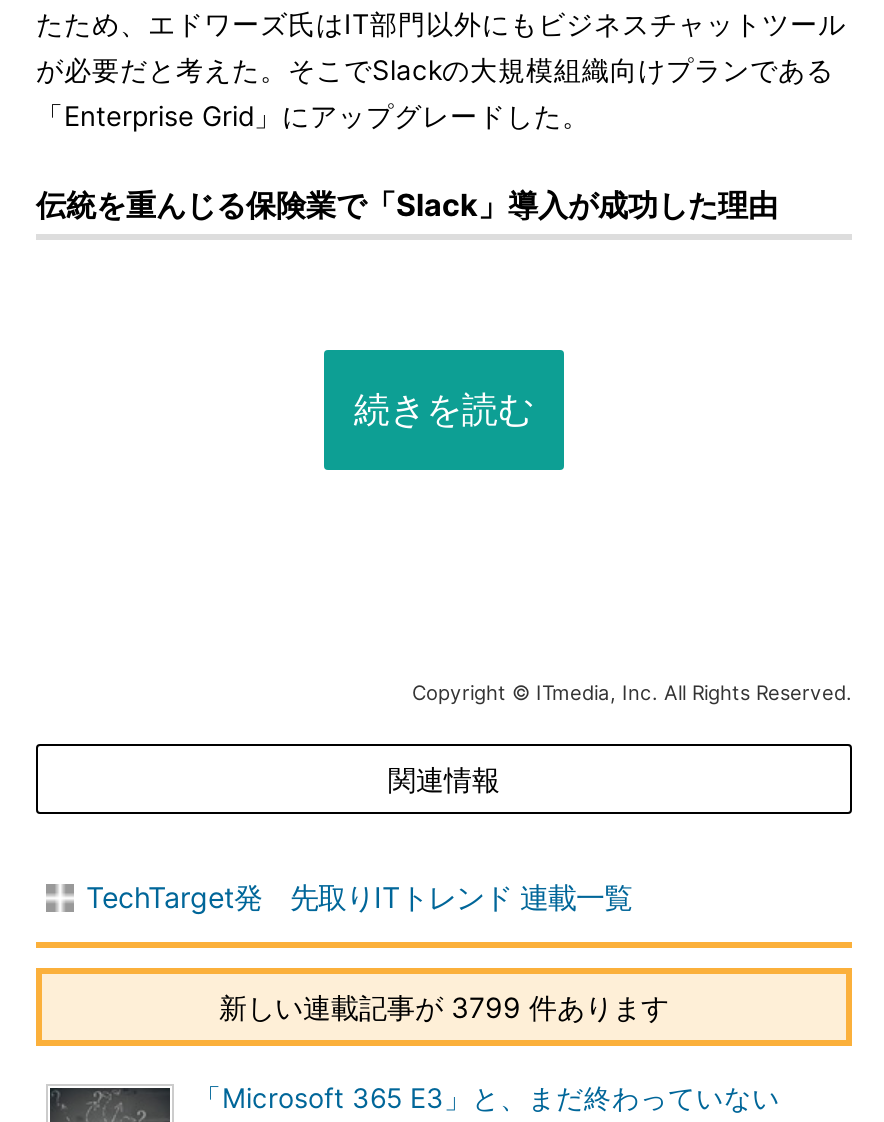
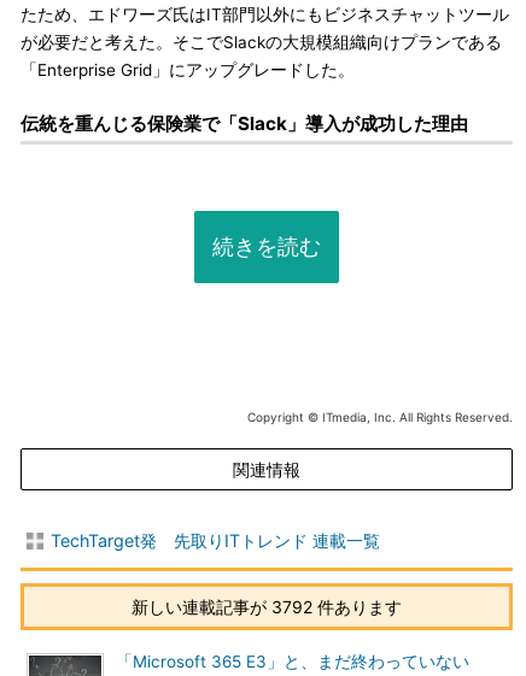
[219,990,669,1024] 新しい連載記事が 3799 件あります -> [131,596,402,617] 新しい連載記事が 3792 件あります

